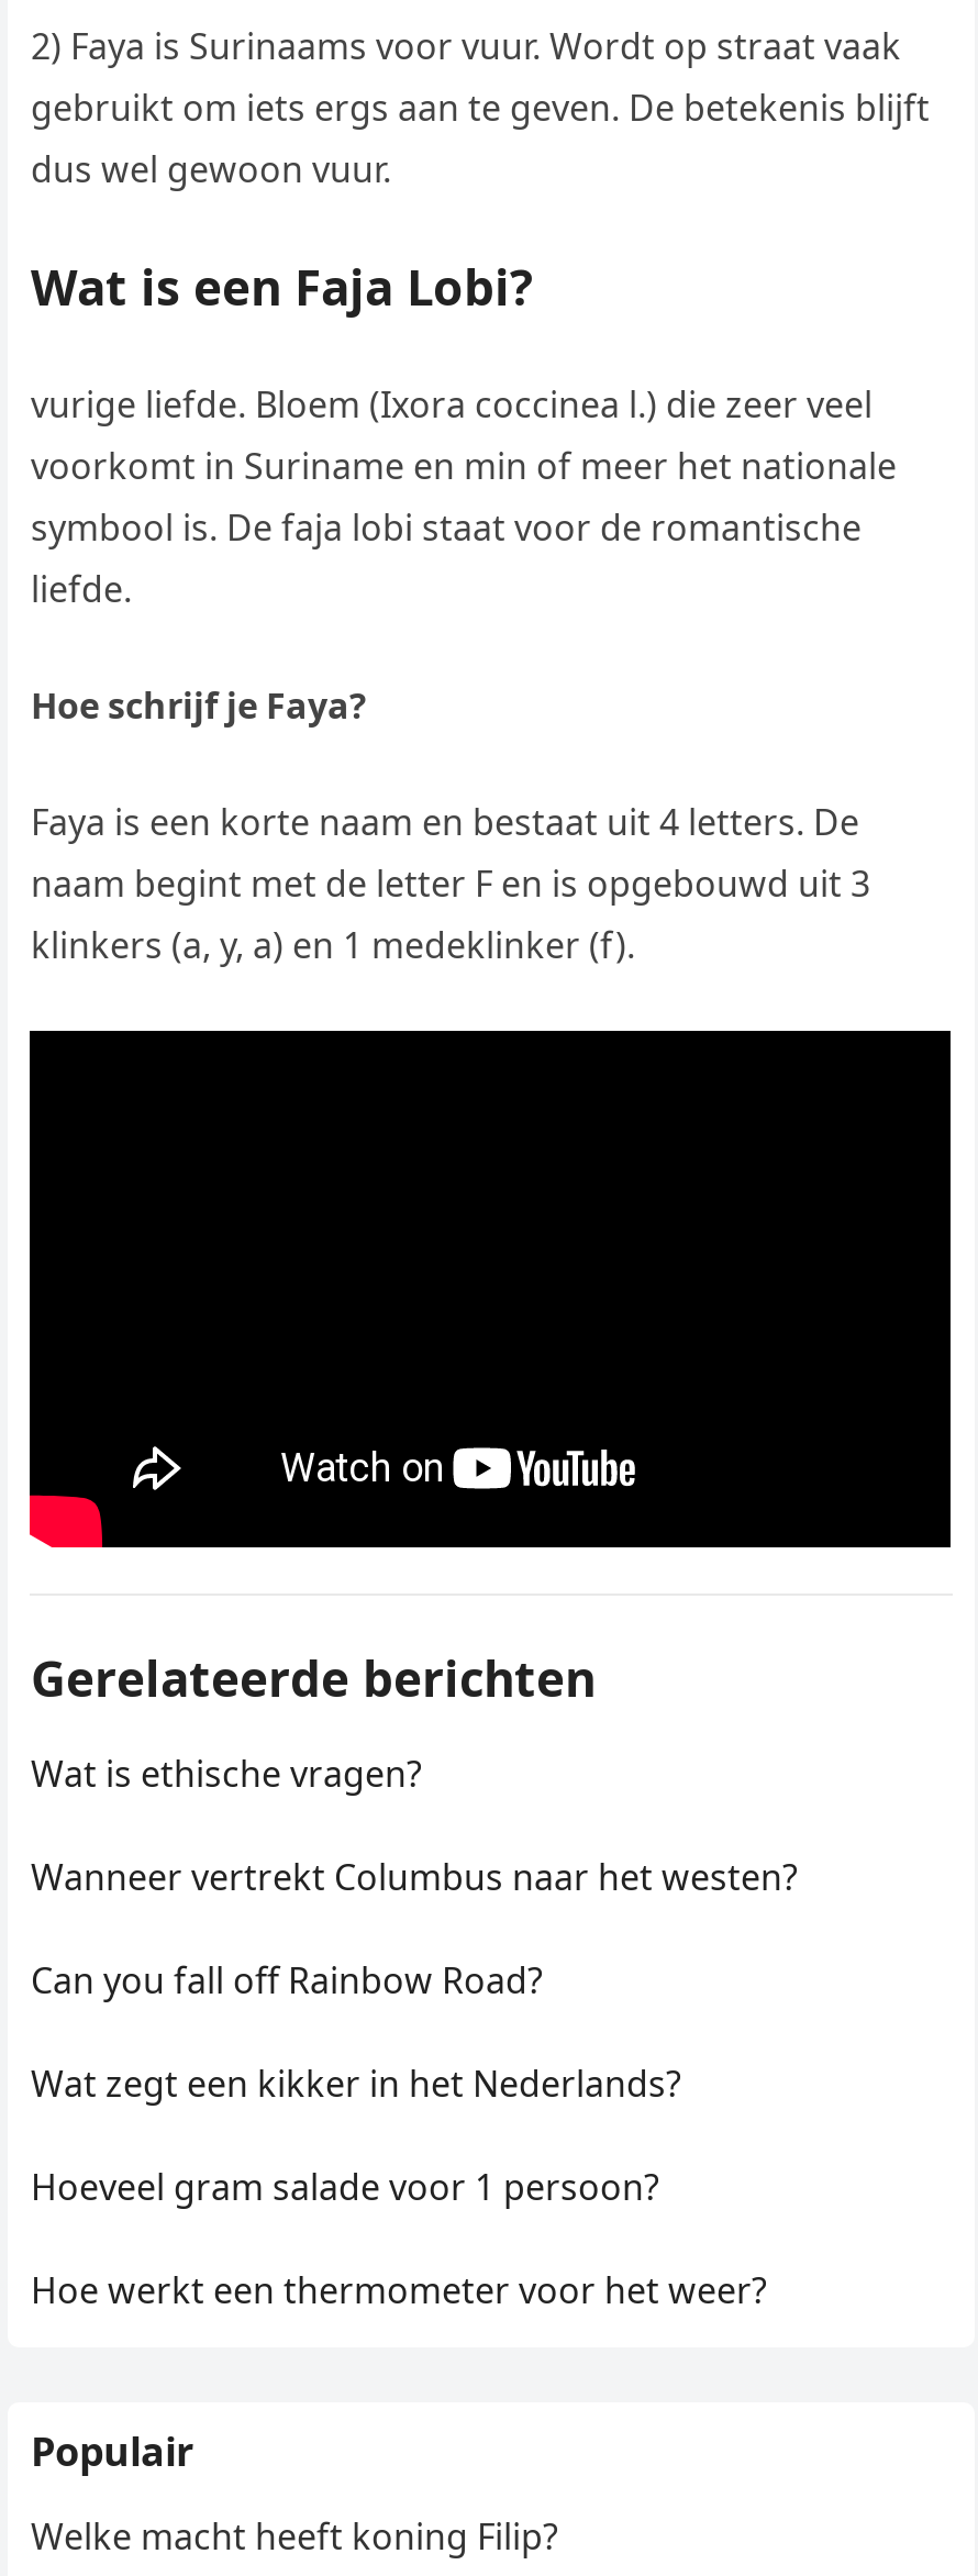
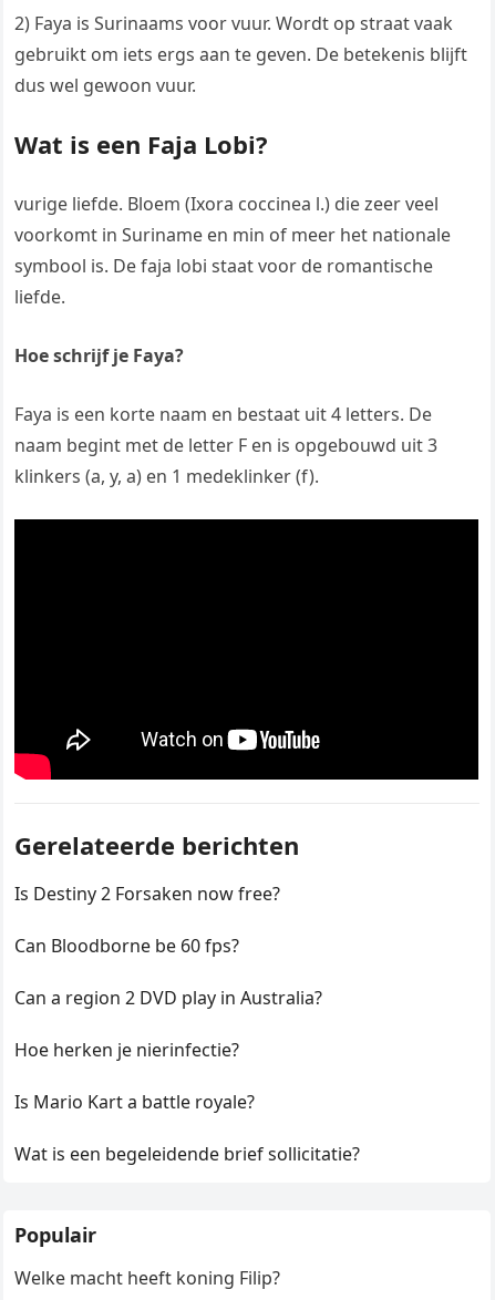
[31,1750,422,1799] Wat is ethische vragen? -> [15,882,281,906] Is Destiny 2 Forsaken now free?
[31,1854,798,1902] Wanneer vertrekt Columbus naar het westen? -> [15,934,240,958] Can Bloodborne be 60 fps?
[31,1957,543,2005] Can you fall off Rainbow Road? -> [15,986,323,1010] Can a region 2 DVD play in Australia?
[31,2060,681,2108] Wat zegt een kikker in het Nederlands? -> [15,1038,240,1062] Hoe herken je nierinfectie?
[31,2163,659,2212] Hoeveel gram salade voor 1 persoon? -> [15,1090,255,1114] Is Mario Kart a battle royale?
[31,2267,767,2315] Hoe werkt een thermometer voor het weer? -> [15,1142,360,1166] Wat is een begeleidende brief sollicitatie?

